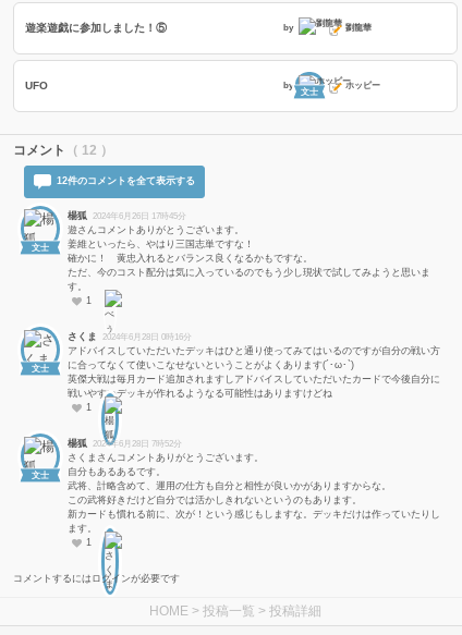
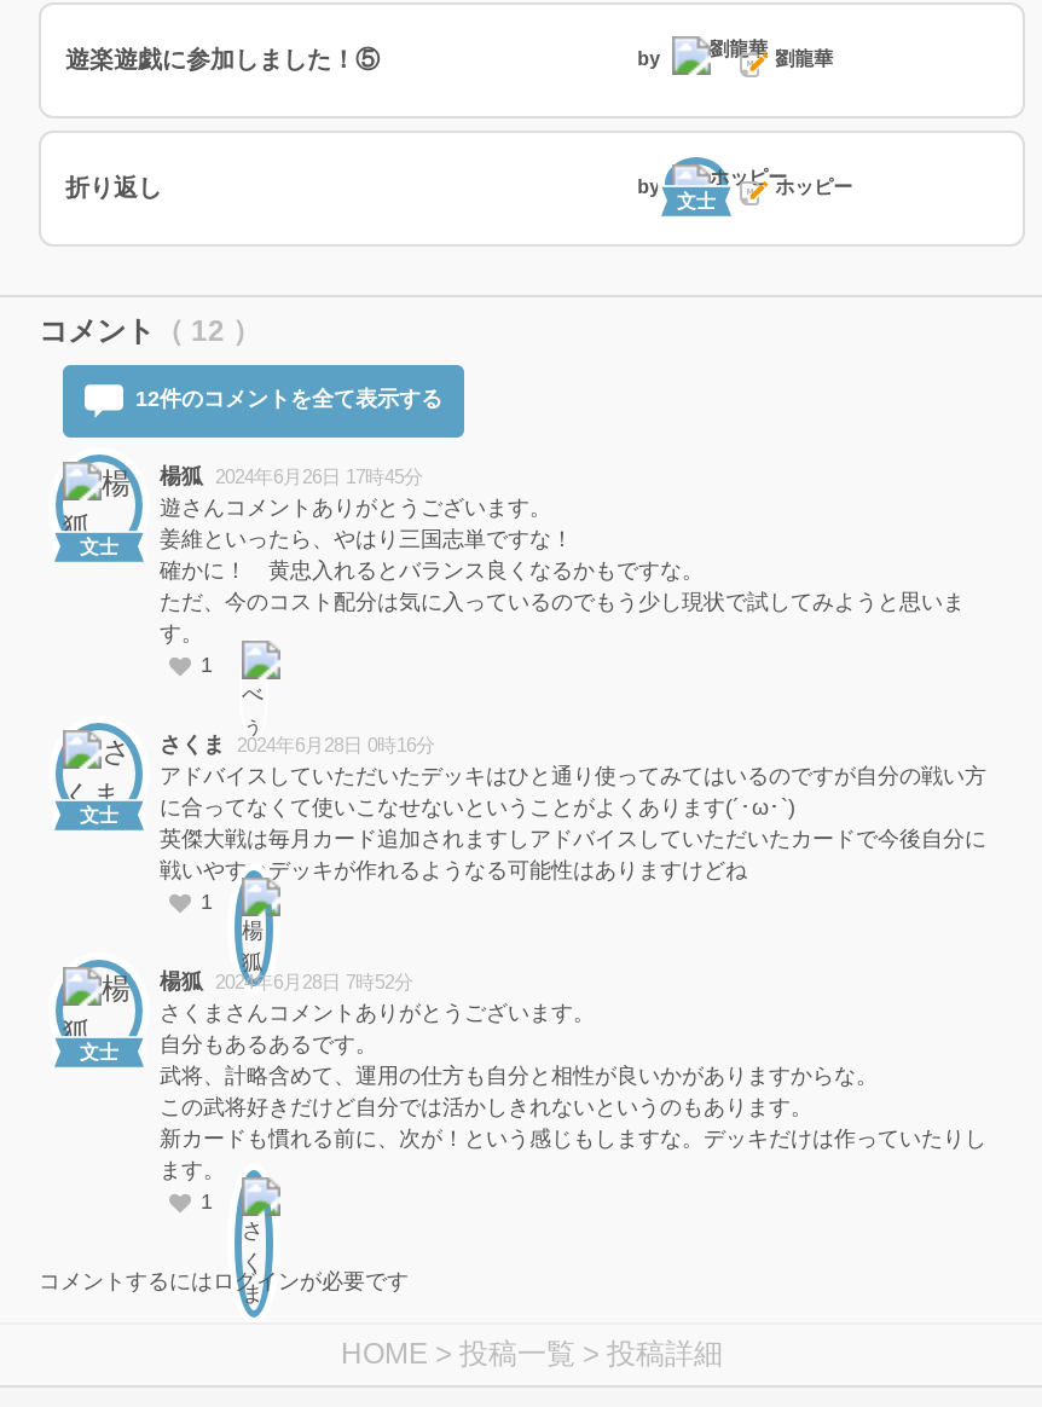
[25,79,48,91] UFO -> [65,174,162,200] 折り返し

